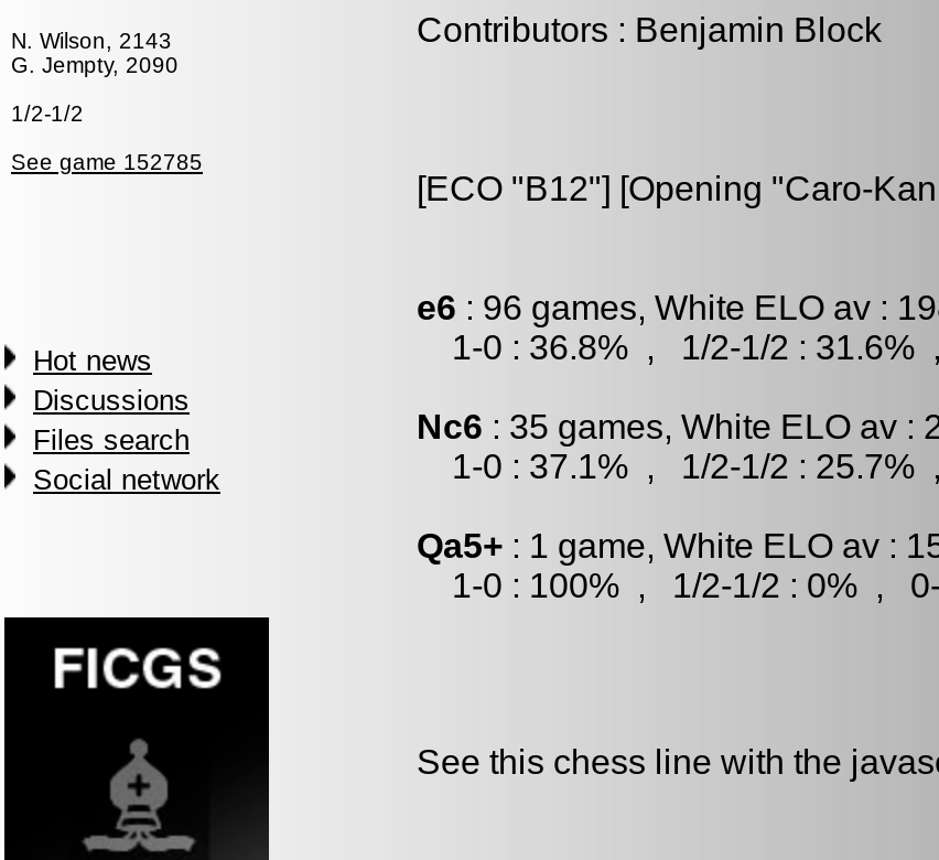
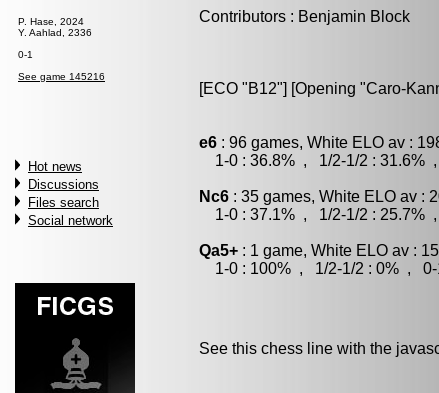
[11,29,179,77] N. Wilson, 2143 | G. Jempty, 2090 -> [18,16,92,38] P. Hase, 2024 | Y. Aahlad, 2336
[11,101,84,126] 1/2-1/2 -> [18,49,33,60] 0-1
[11,150,203,174] See game 152785 -> [18,71,105,82] See game 145216

